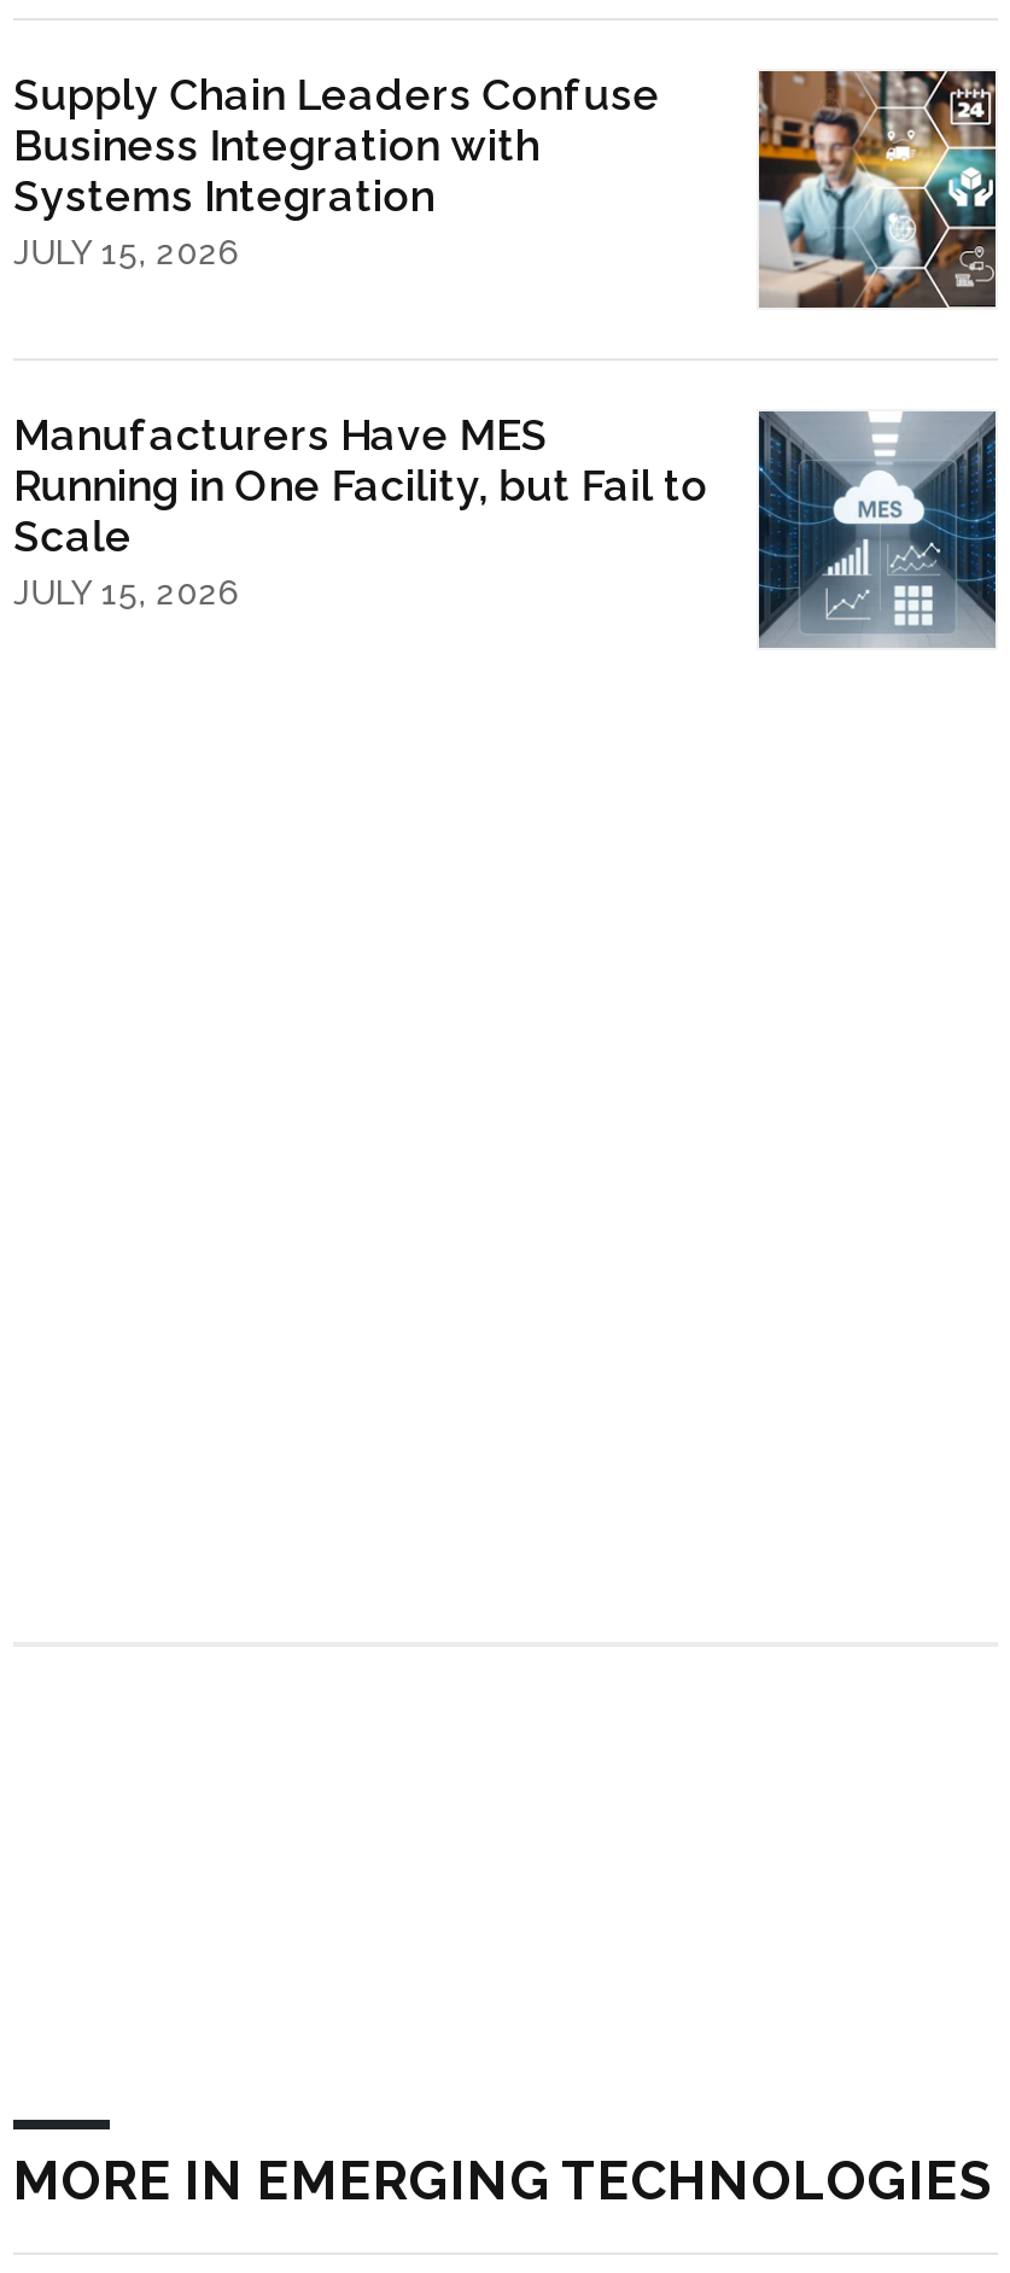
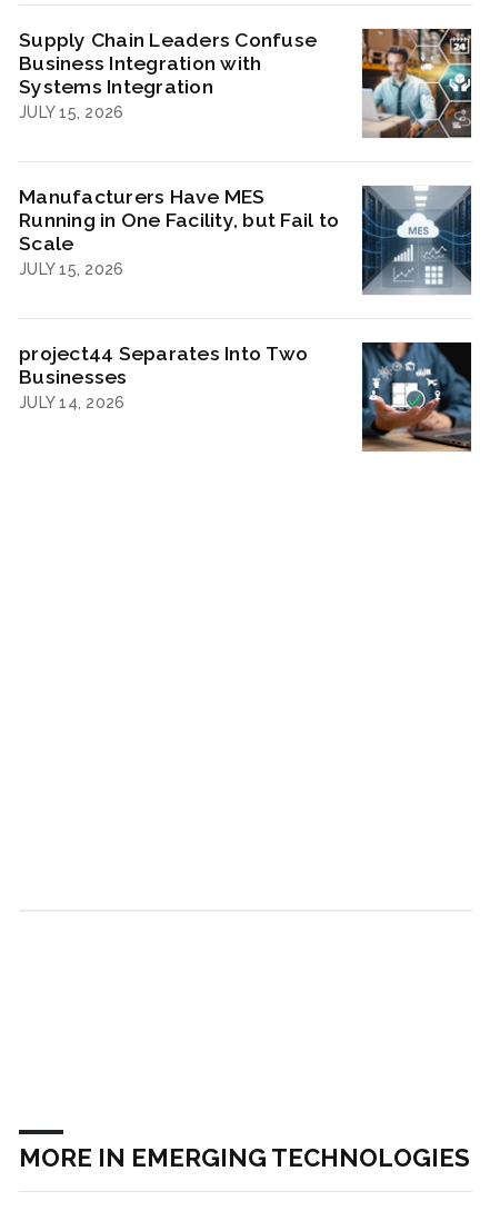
none -> [19,341,308,411] project44 Separates Into Two | Businesses | JULY 14, 2026
none -> [362,341,472,451] [image]

